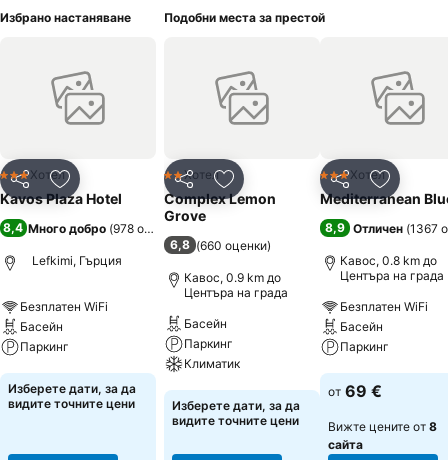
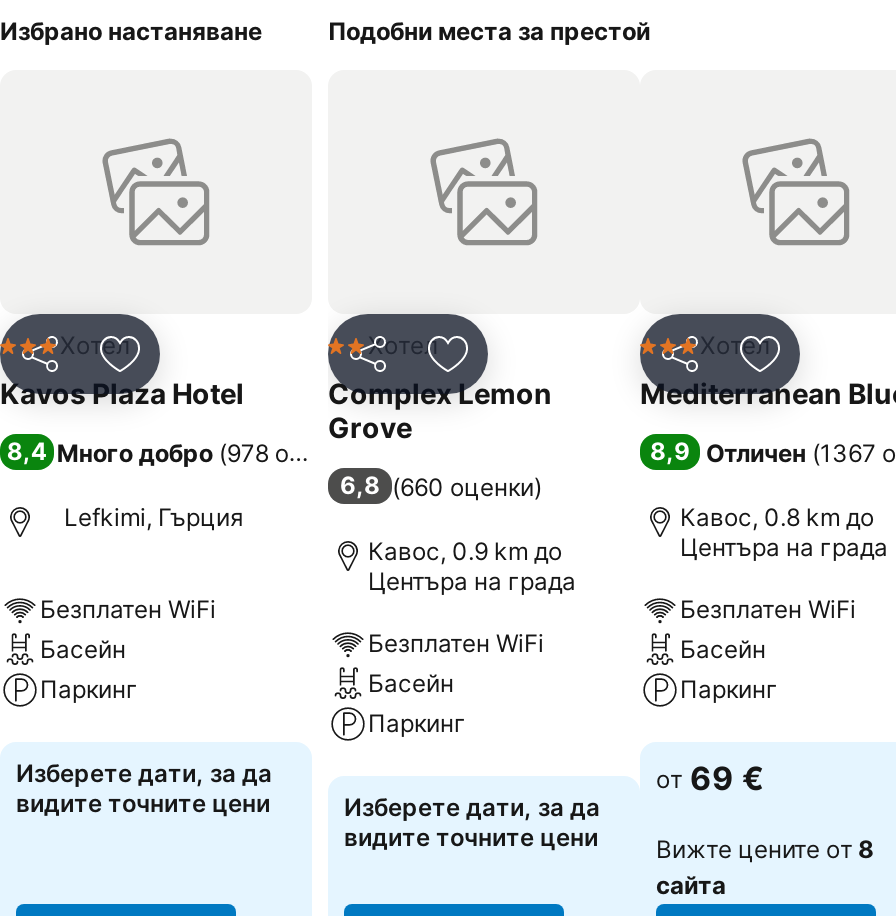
none -> [368,628,544,658] Безплатен WiFi
moved [184,316,233,351] -> [368,668,466,738]: Басейн | Паркинг
[184,356,240,371] Климатик -> none

